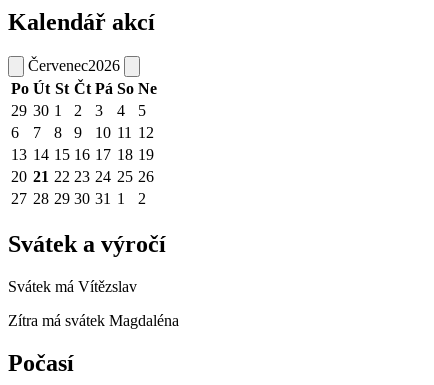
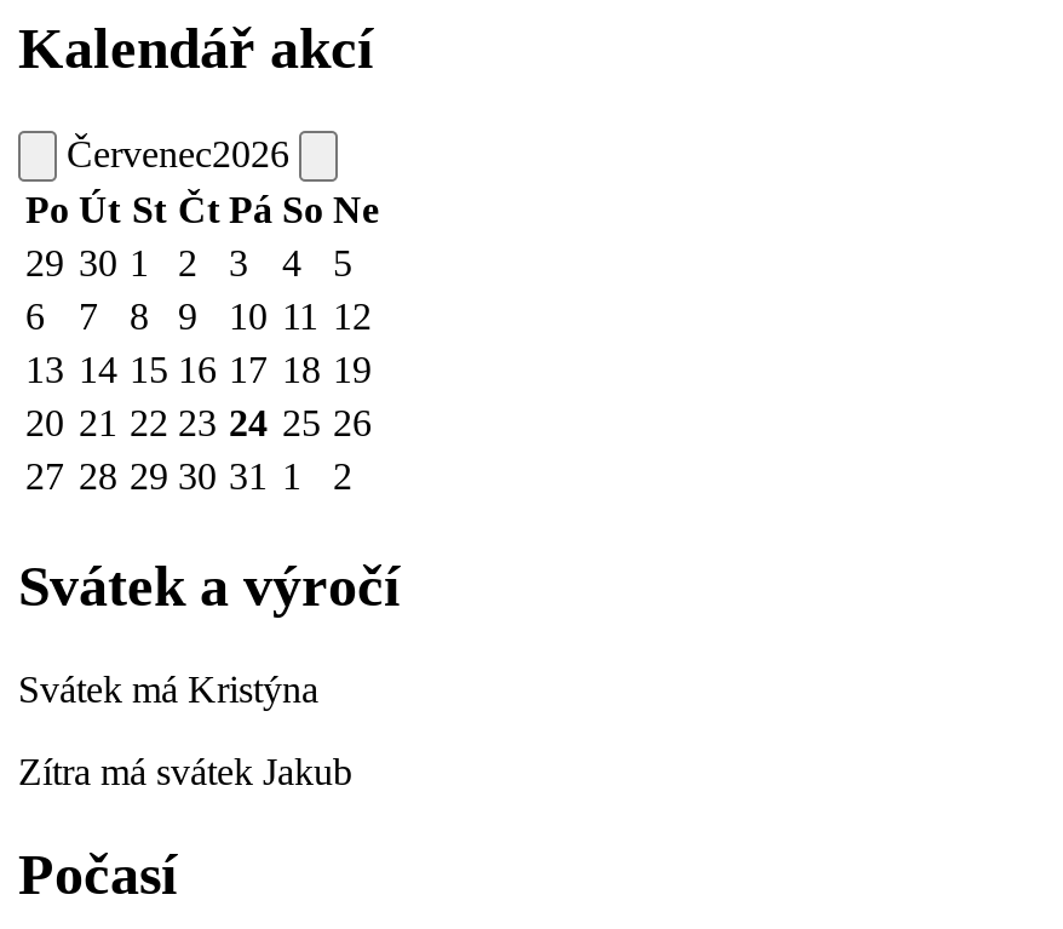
[8,278,137,295] Svátek má Vítězslav -> [18,668,318,709] Svátek má Kristýna
[8,312,179,329] Zítra má svátek Magdaléna -> [18,750,352,792] Zítra má svátek Jakub

